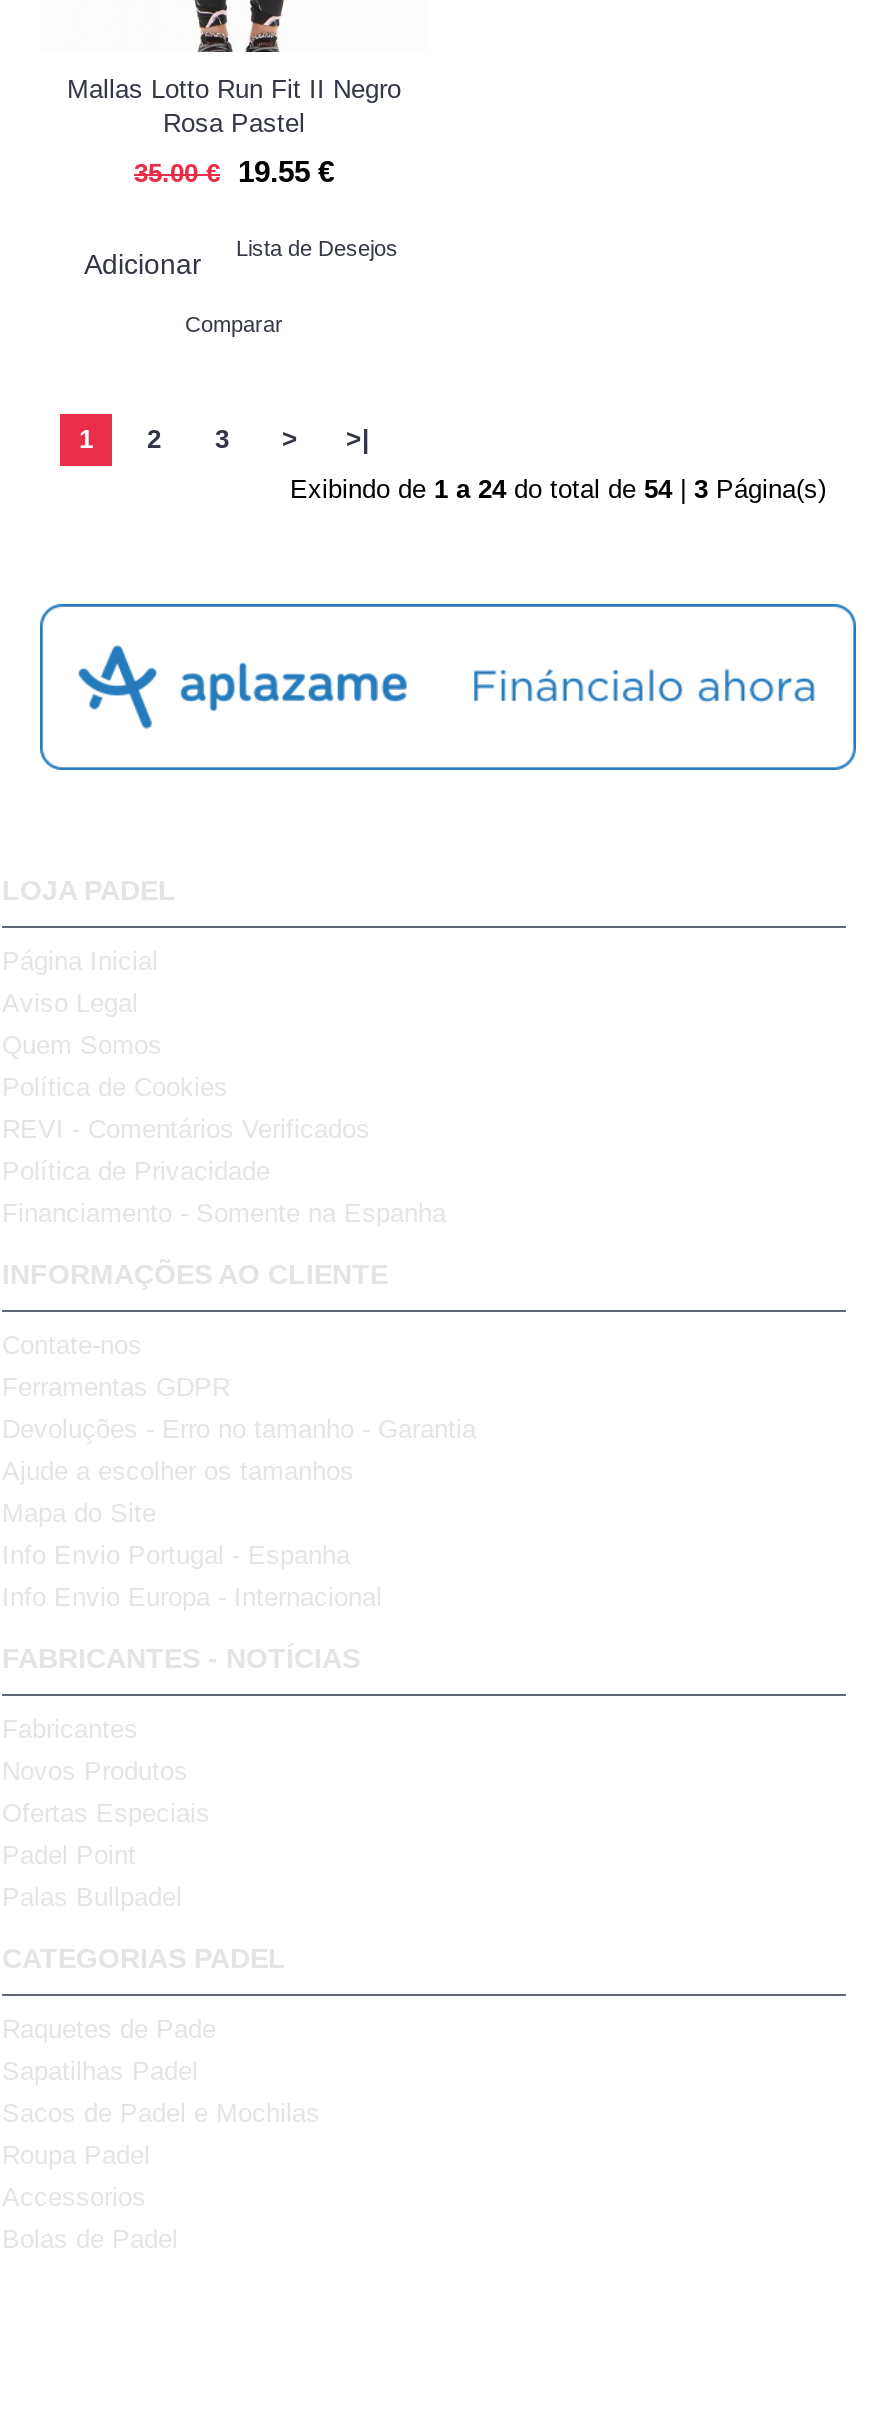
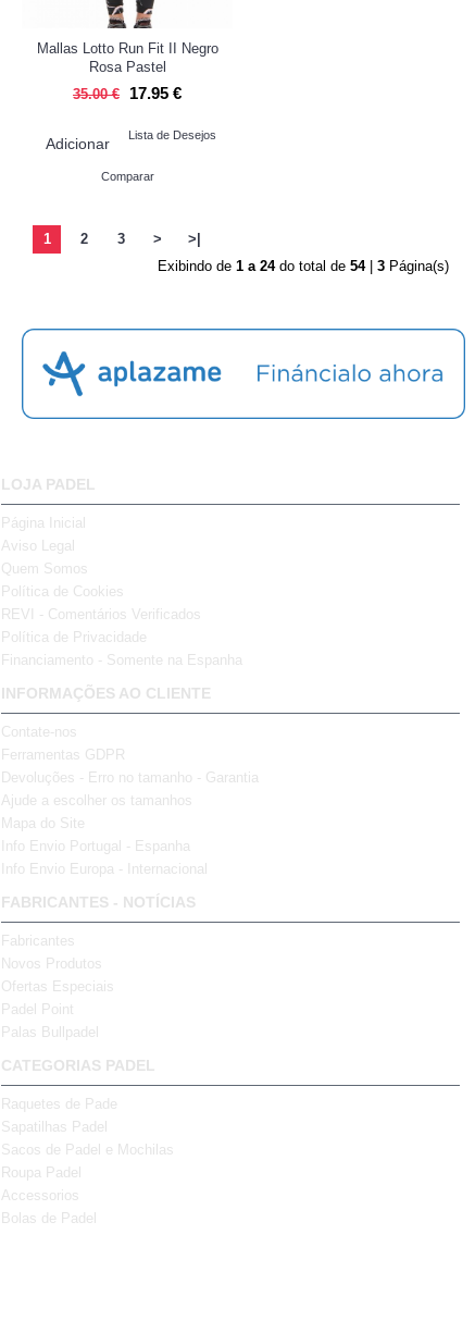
[134,153,334,187] 35.00 € 19.55 € -> [73,83,182,102] 35.00 € 17.95 €

